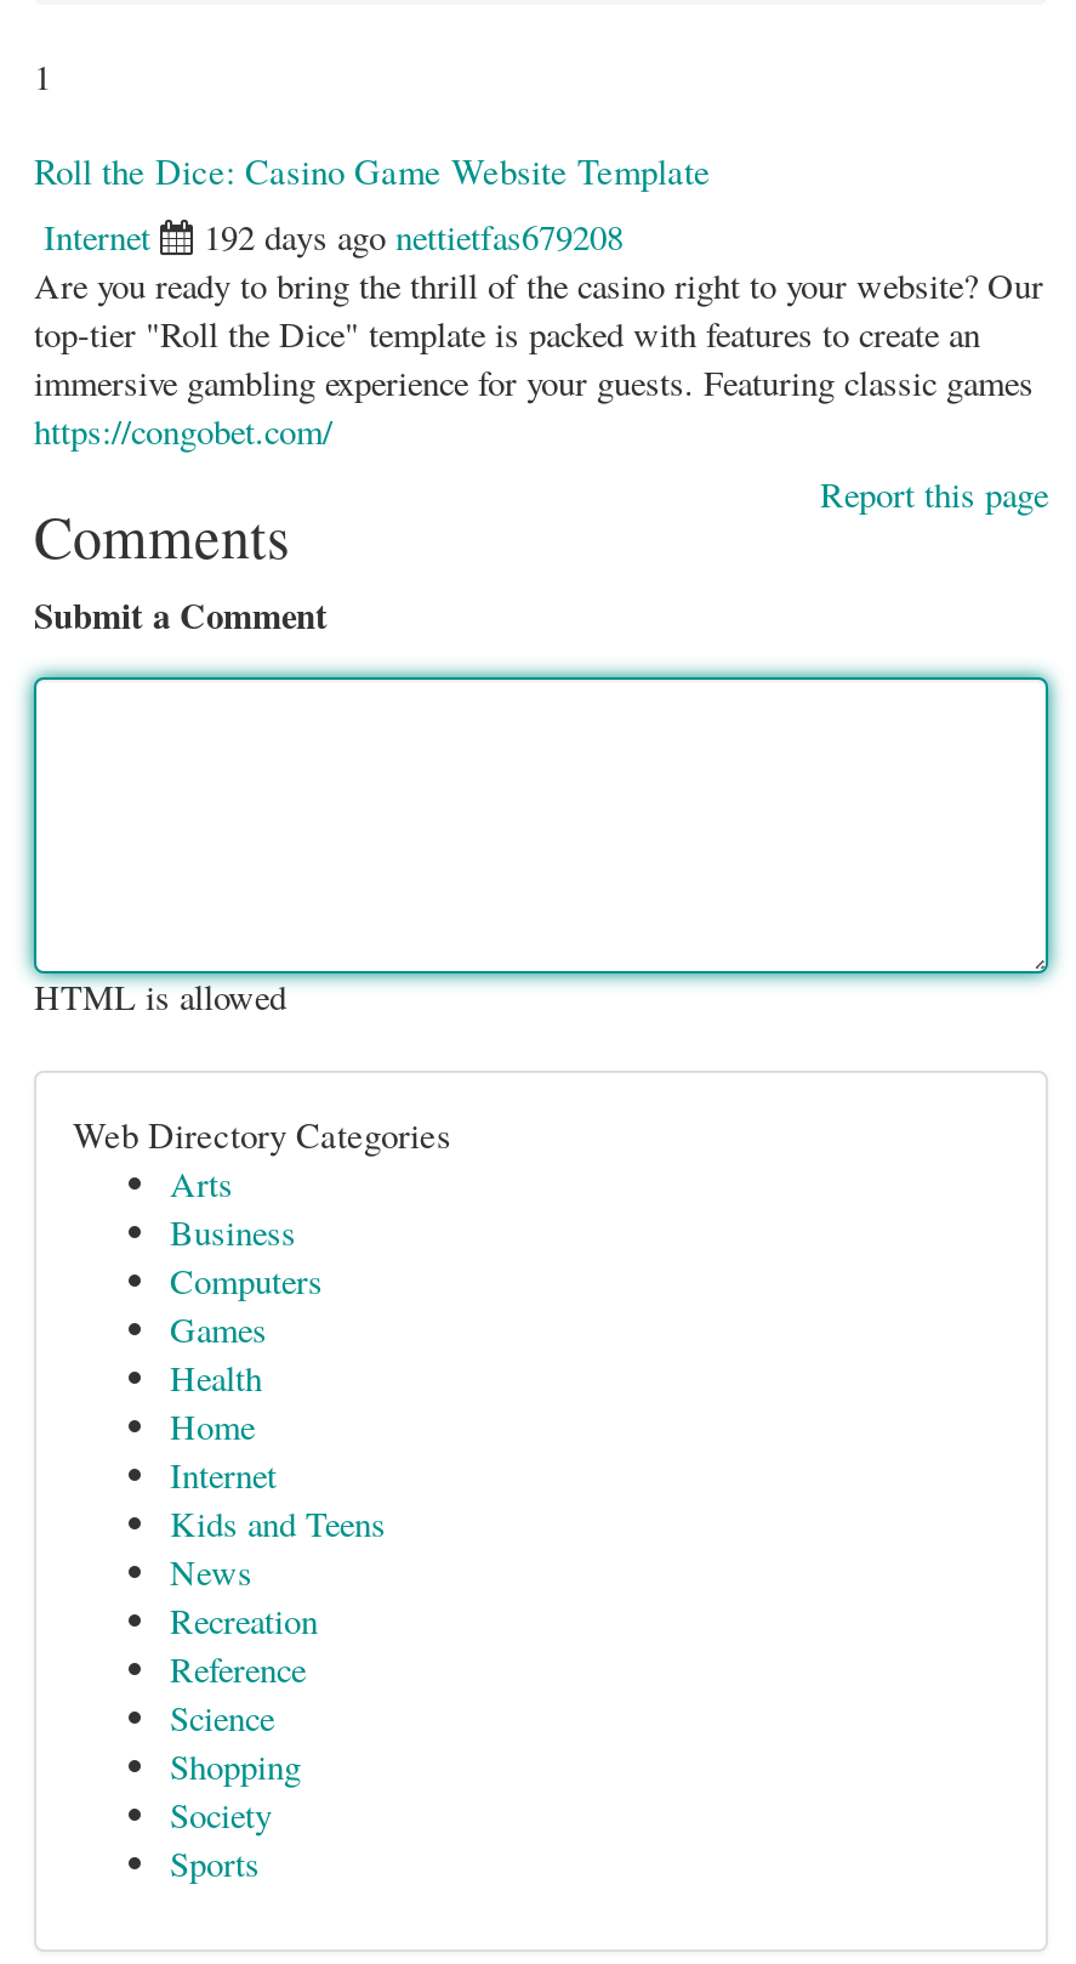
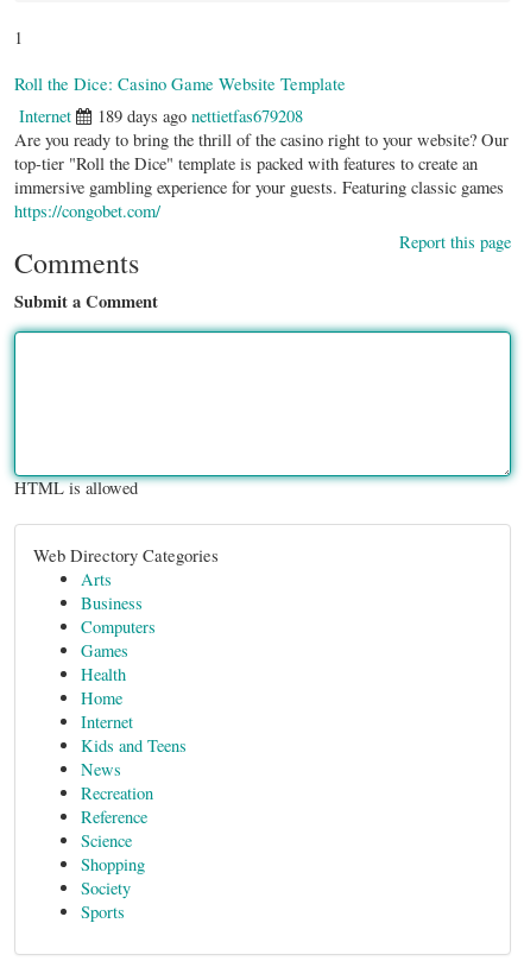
[204,214,624,260] 192 days ago nettietfas679208 -> [97,105,303,127] 189 days ago nettietfas679208

